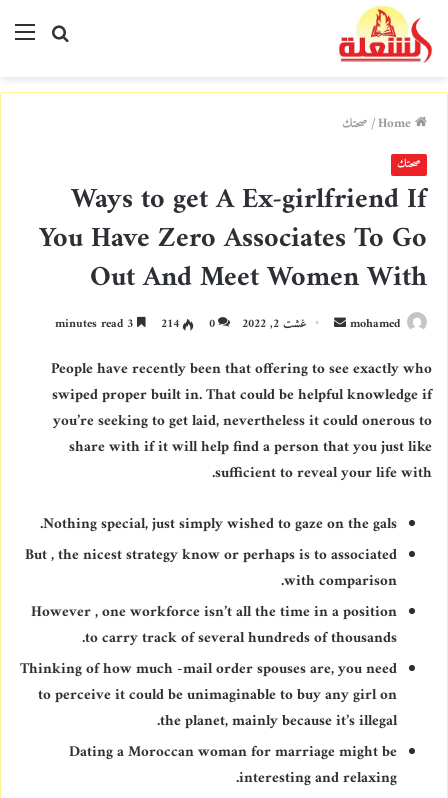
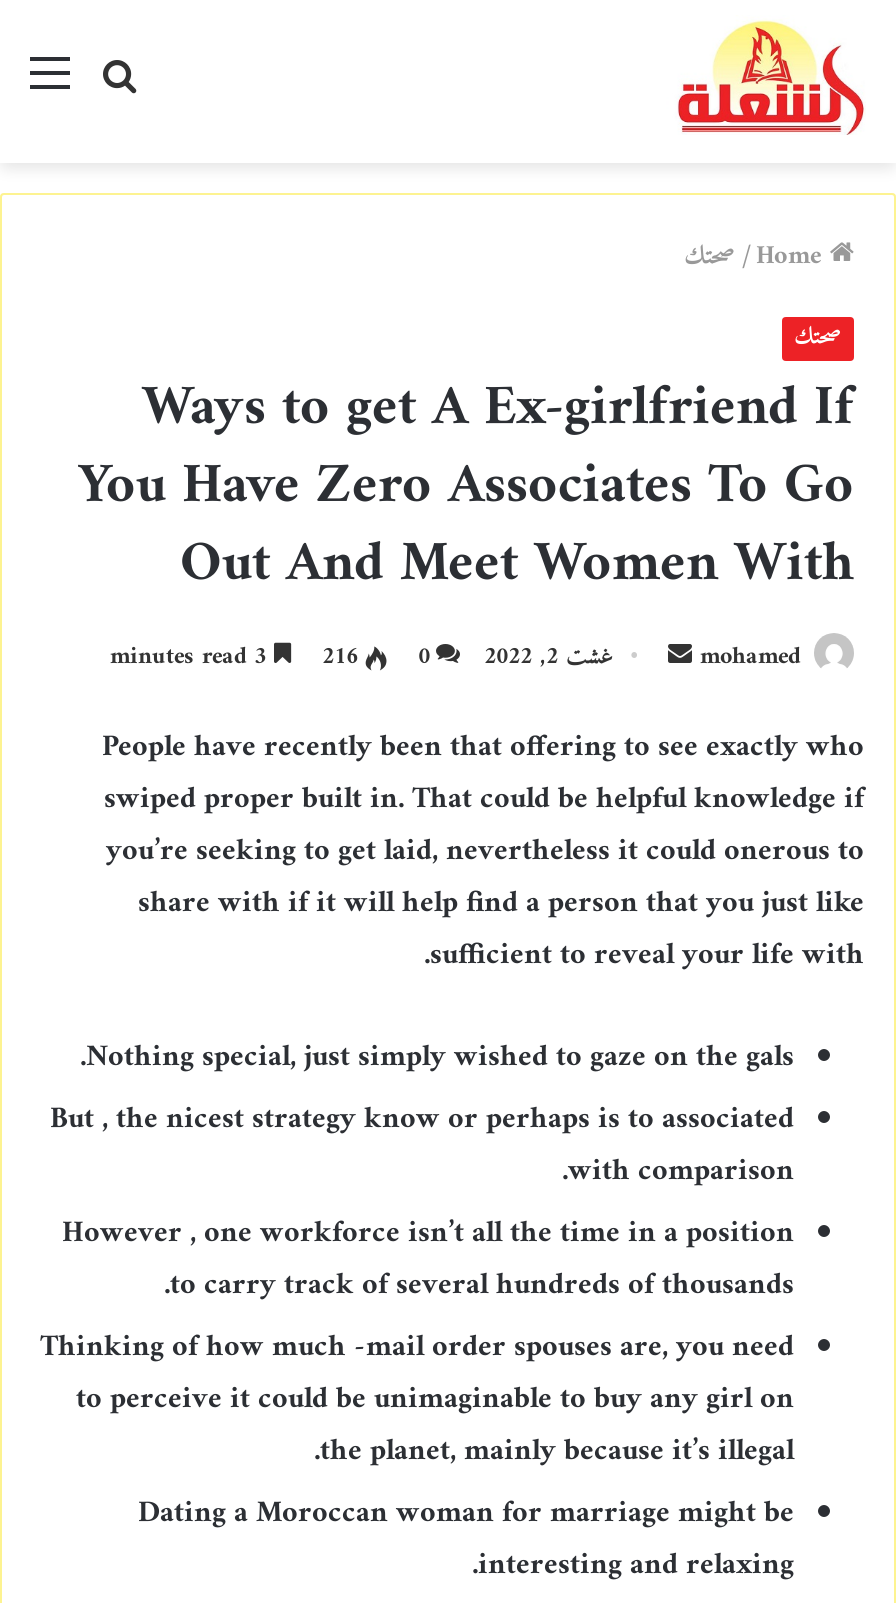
[161,314,179,335] 214 -> [322,637,358,679] 216

